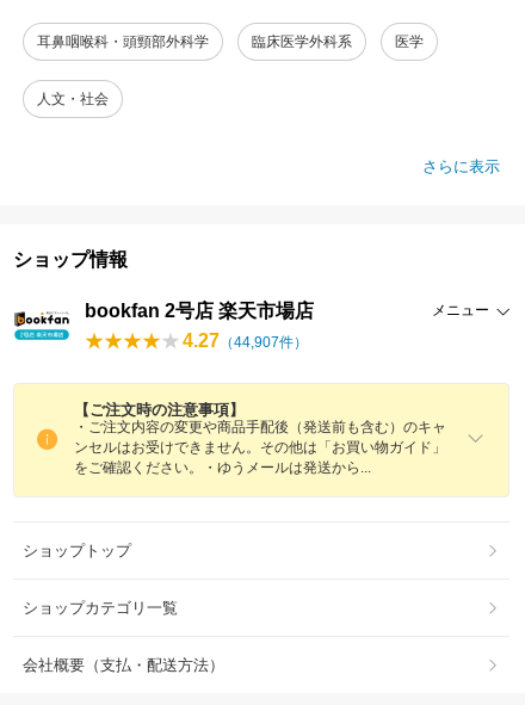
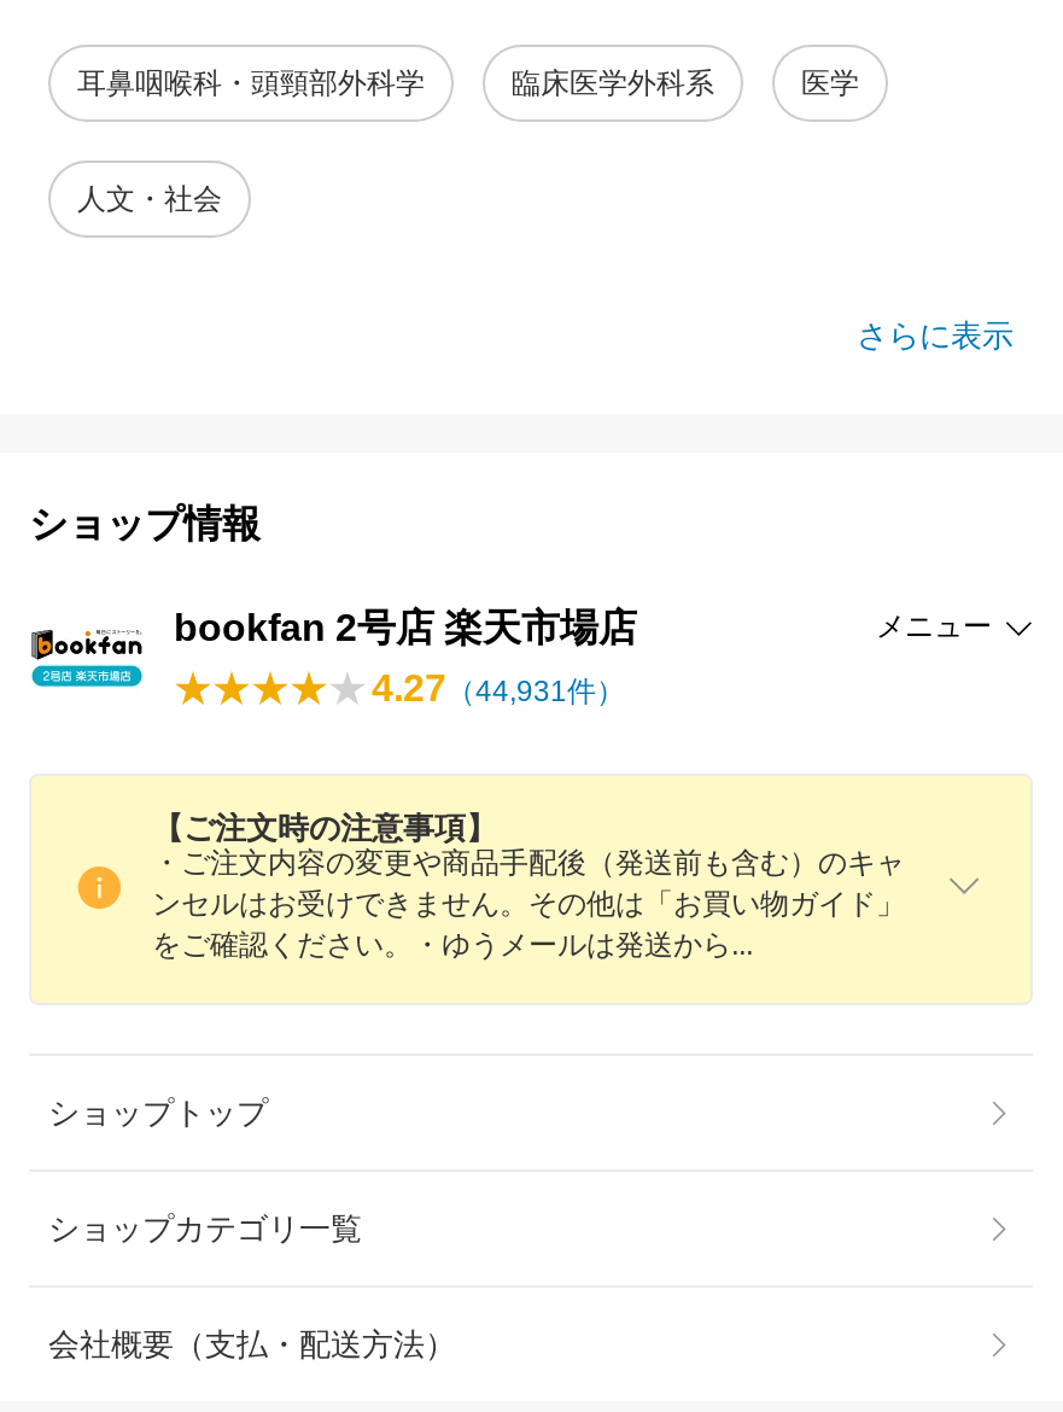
[183,330,308,351] 4.27（44,907件） -> [372,667,625,708] 4.27（44,931件）

